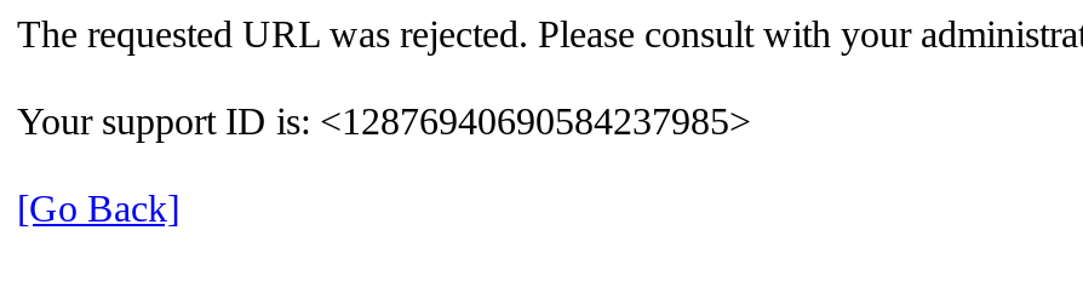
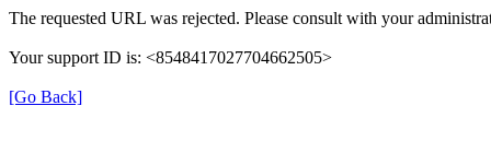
[17,100,751,142] Your support ID is: <12876940690584237985> -> [9,48,332,67] Your support ID is: <8548417027704662505>

